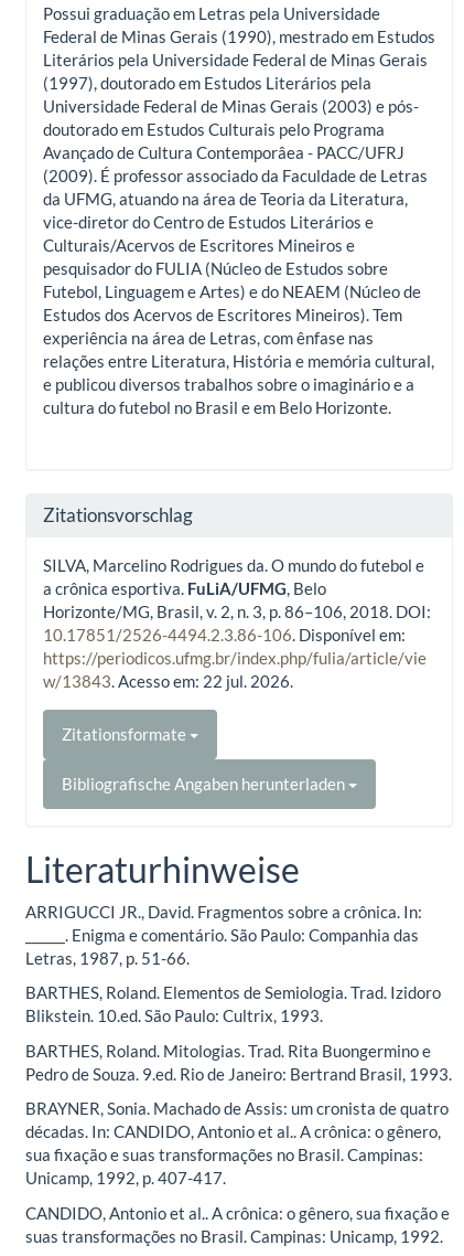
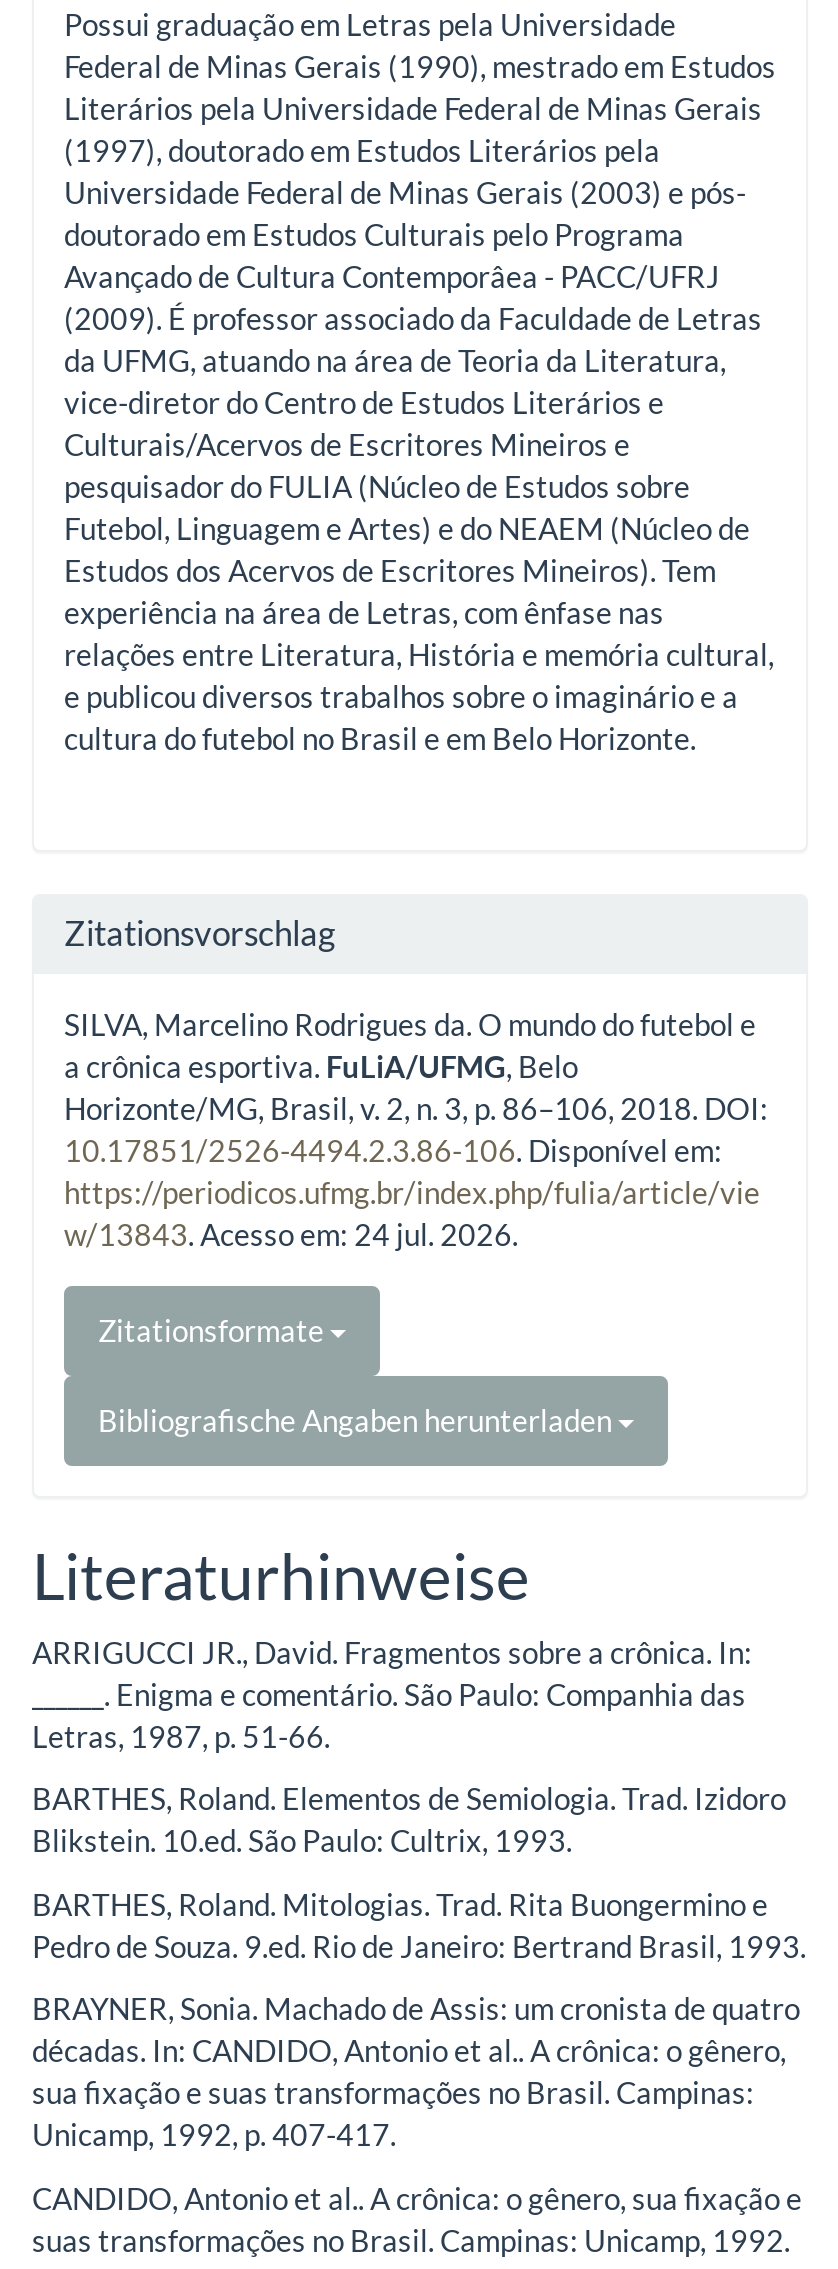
[43,671,293,691] w/13843. Acesso em: 22 jul. 2026. -> [64,1216,518,1252] w/13843. Acesso em: 24 jul. 2026.

